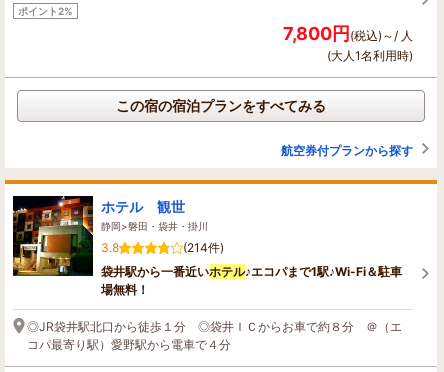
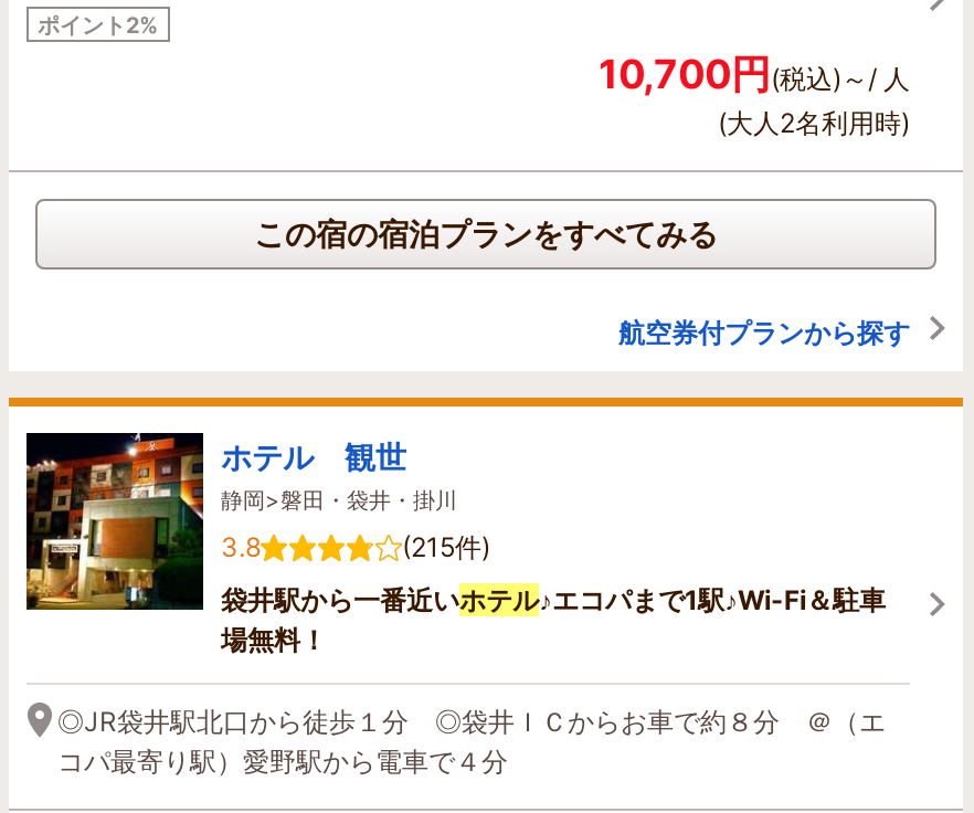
[283,23,413,44] 7,800円(税込)～/ 人 -> [599,50,910,97] 10,700円(税込)～/ 人
[327,48,413,63] (大人1名利用時) -> [718,105,910,139] (大人2名利用時)
[183,240,224,255] (214件) -> [402,530,490,563] (215件)

